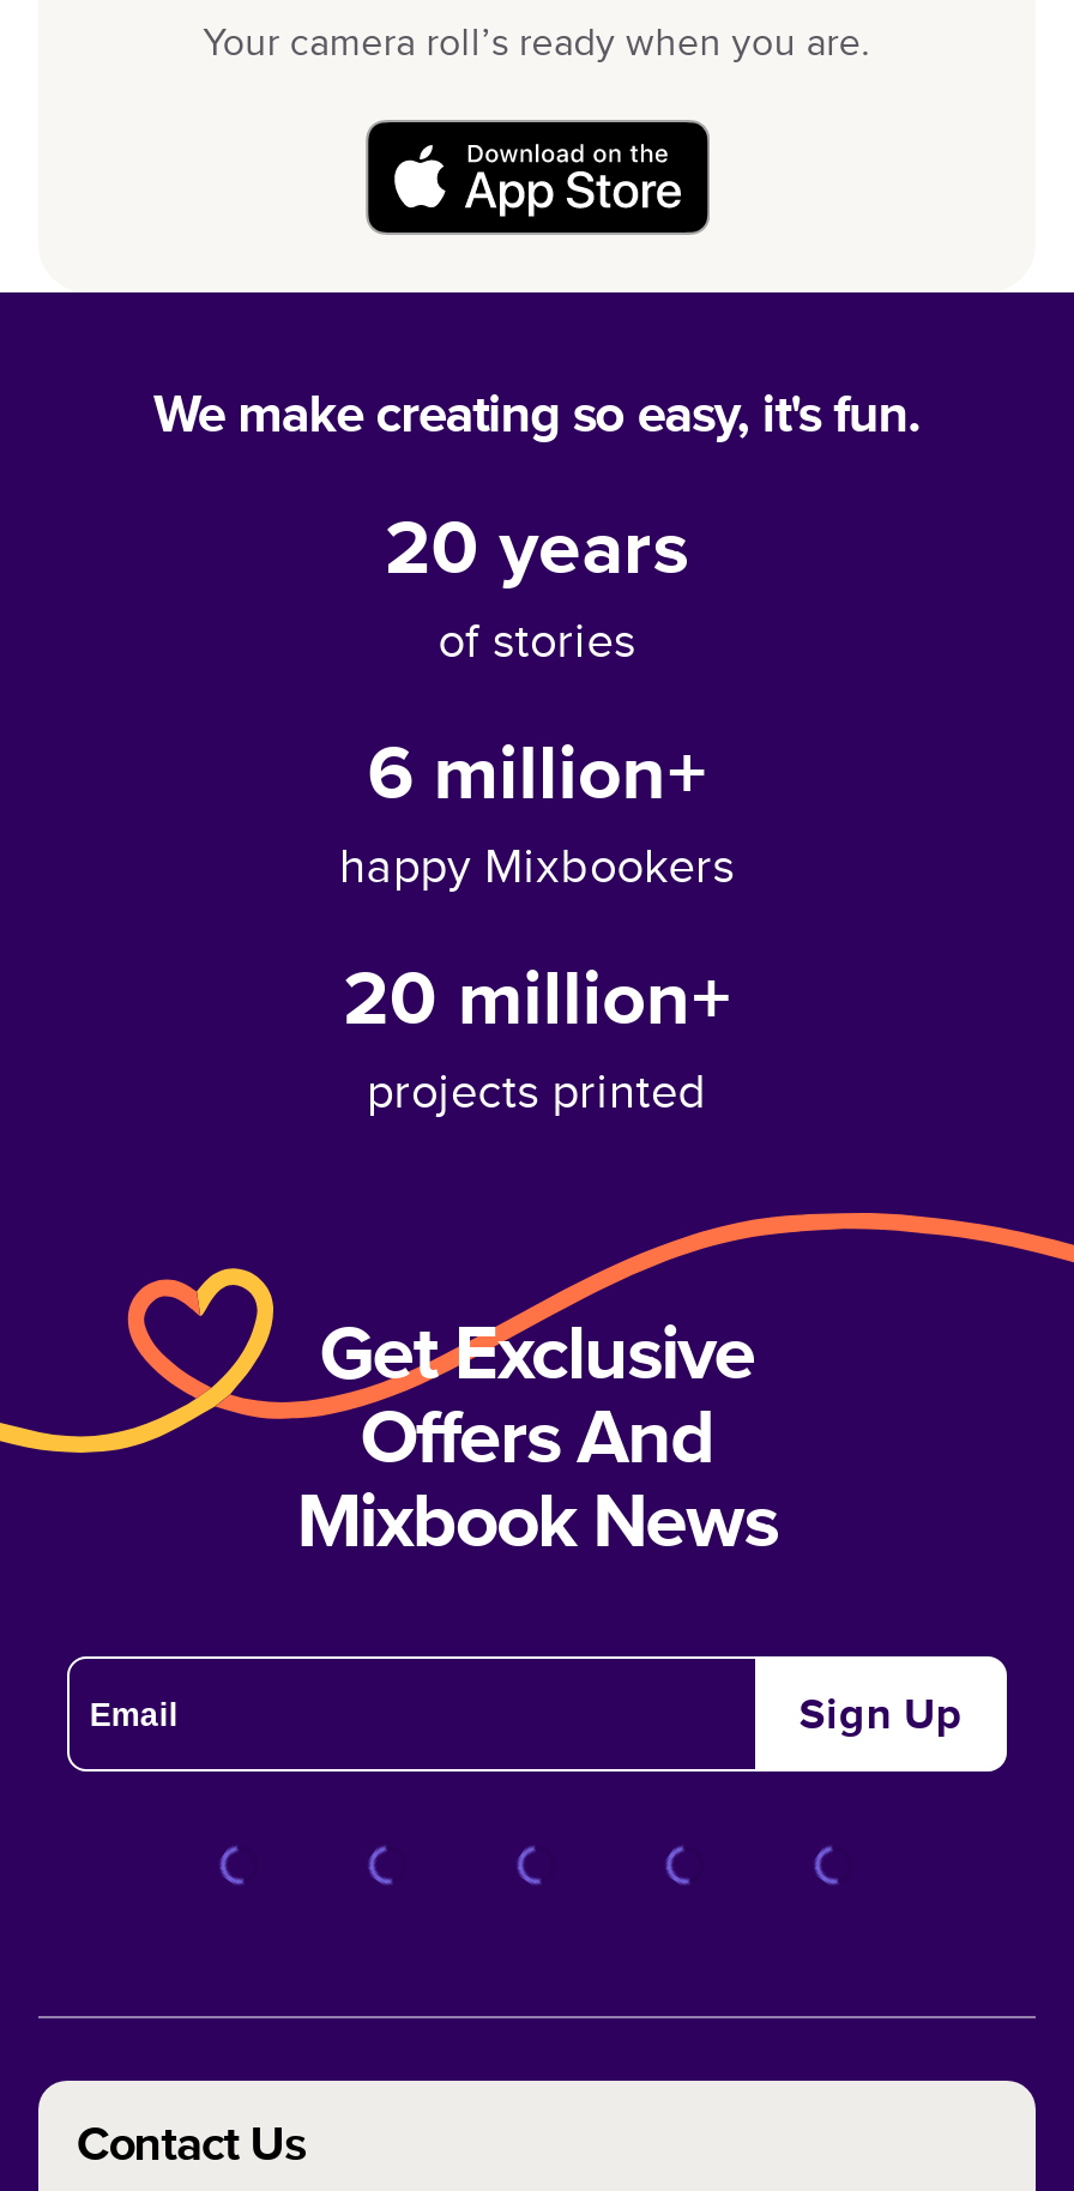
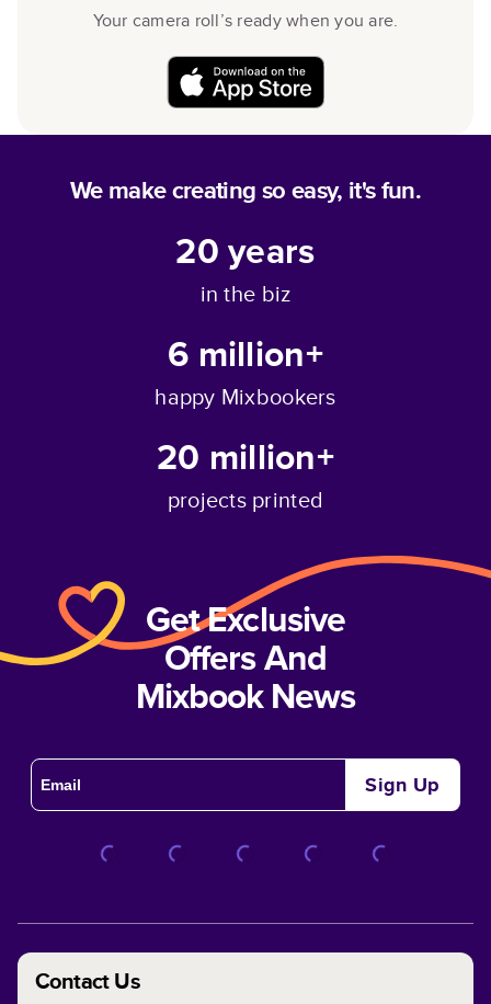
[438,603,636,672] of stories -> [200,277,291,309] in the biz

